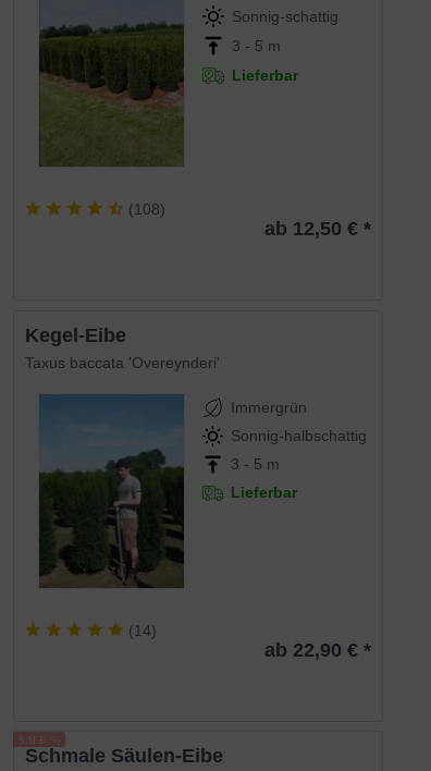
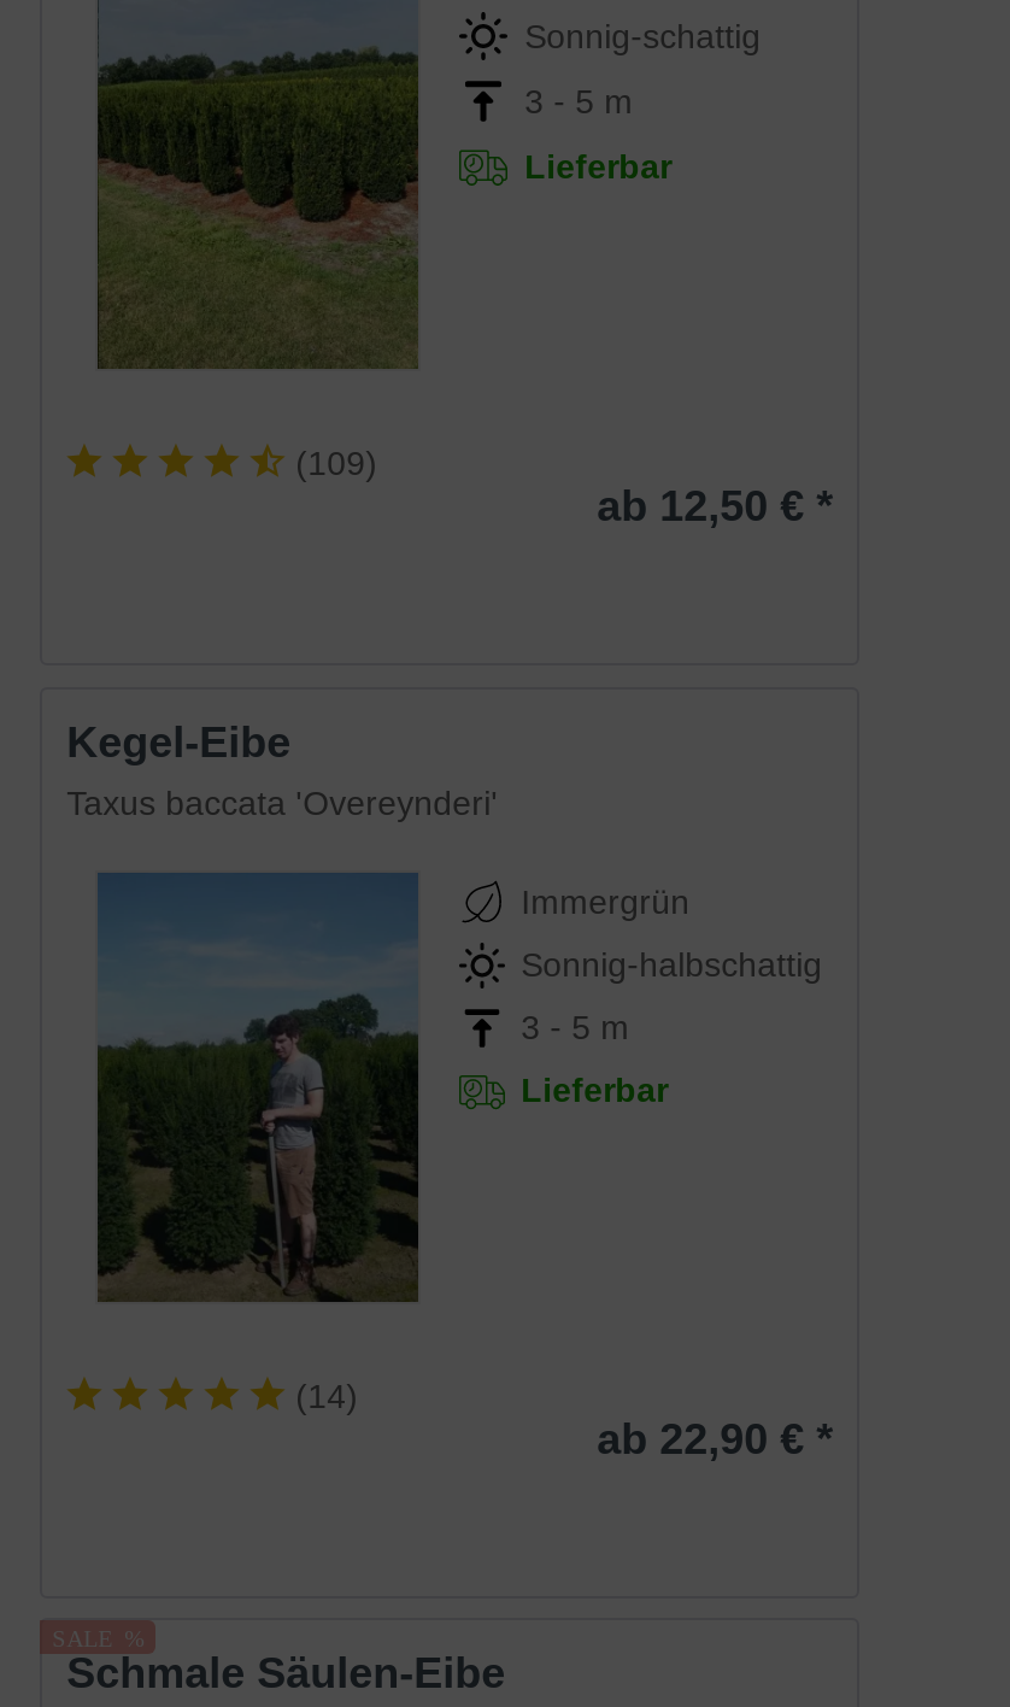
[129,201,166,218] (108) -> [296,444,378,483] (109)

